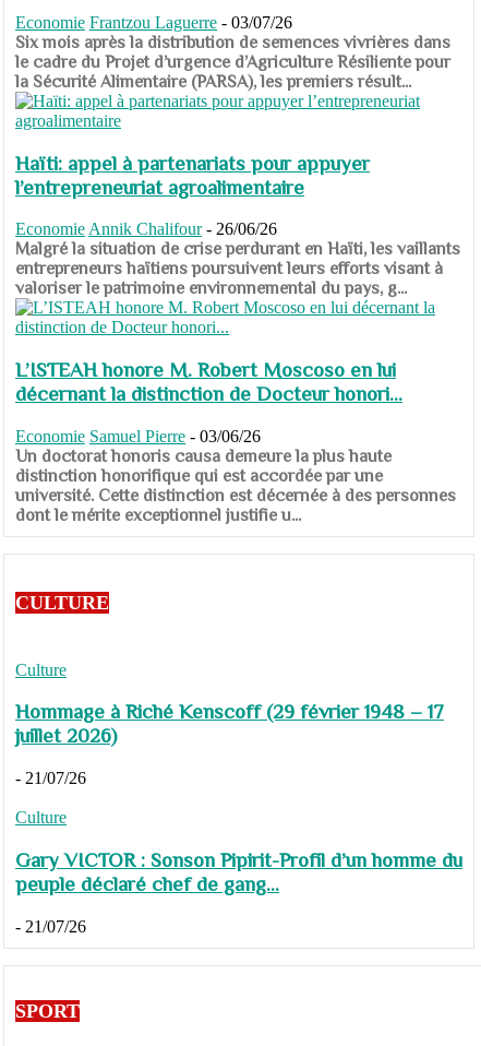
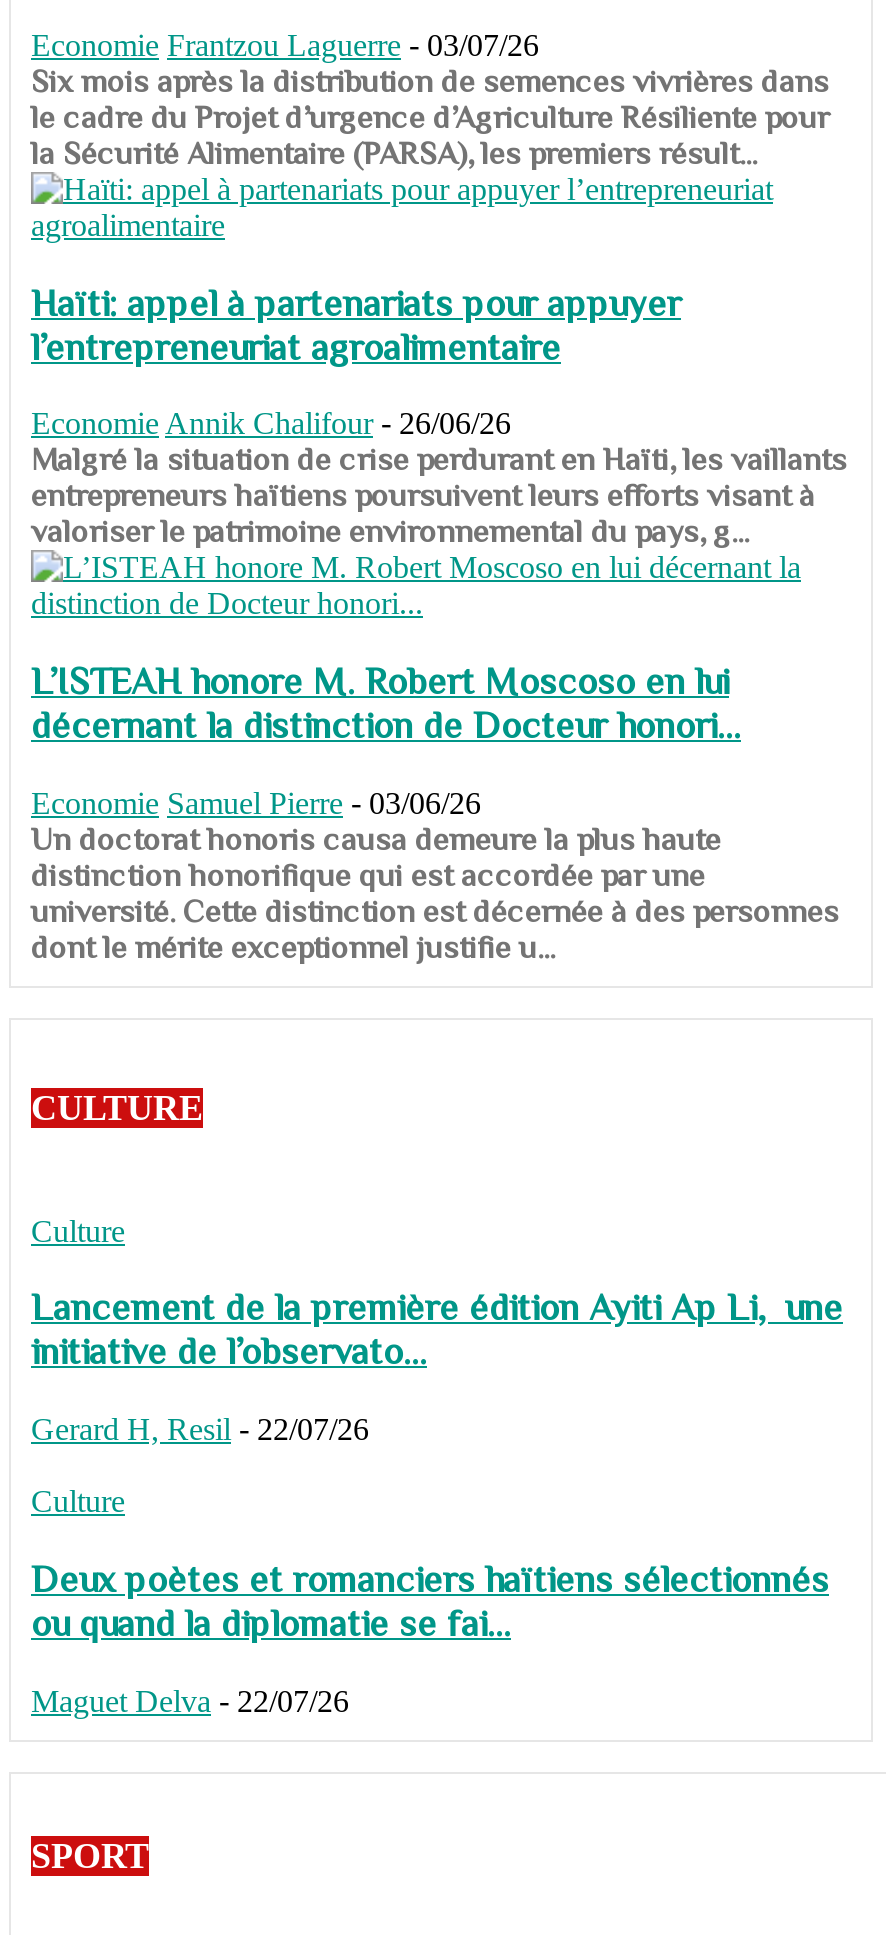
[15,700,444,747] Hommage à Riché Kenscoff (29 février 1948 – 17 | juillet 2026) -> [31,1287,843,1373] Lancement de la première édition Ayiti Ap Li, une | initiative de l’observato...
[15,769,86,787] - 21/07/26 -> [31,1412,369,1446] Gerard H, Resil - 22/07/26
[15,848,462,895] Gary VICTOR : Sonson Pipirit-Profil d’un homme du | peuple déclaré chef de gang... -> [31,1558,829,1644] Deux poètes et romanciers haïtiens sélectionnés | ou quand la diplomatie se fai...
[15,917,86,935] - 21/07/26 -> [31,1683,349,1717] Maguet Delva - 22/07/26

